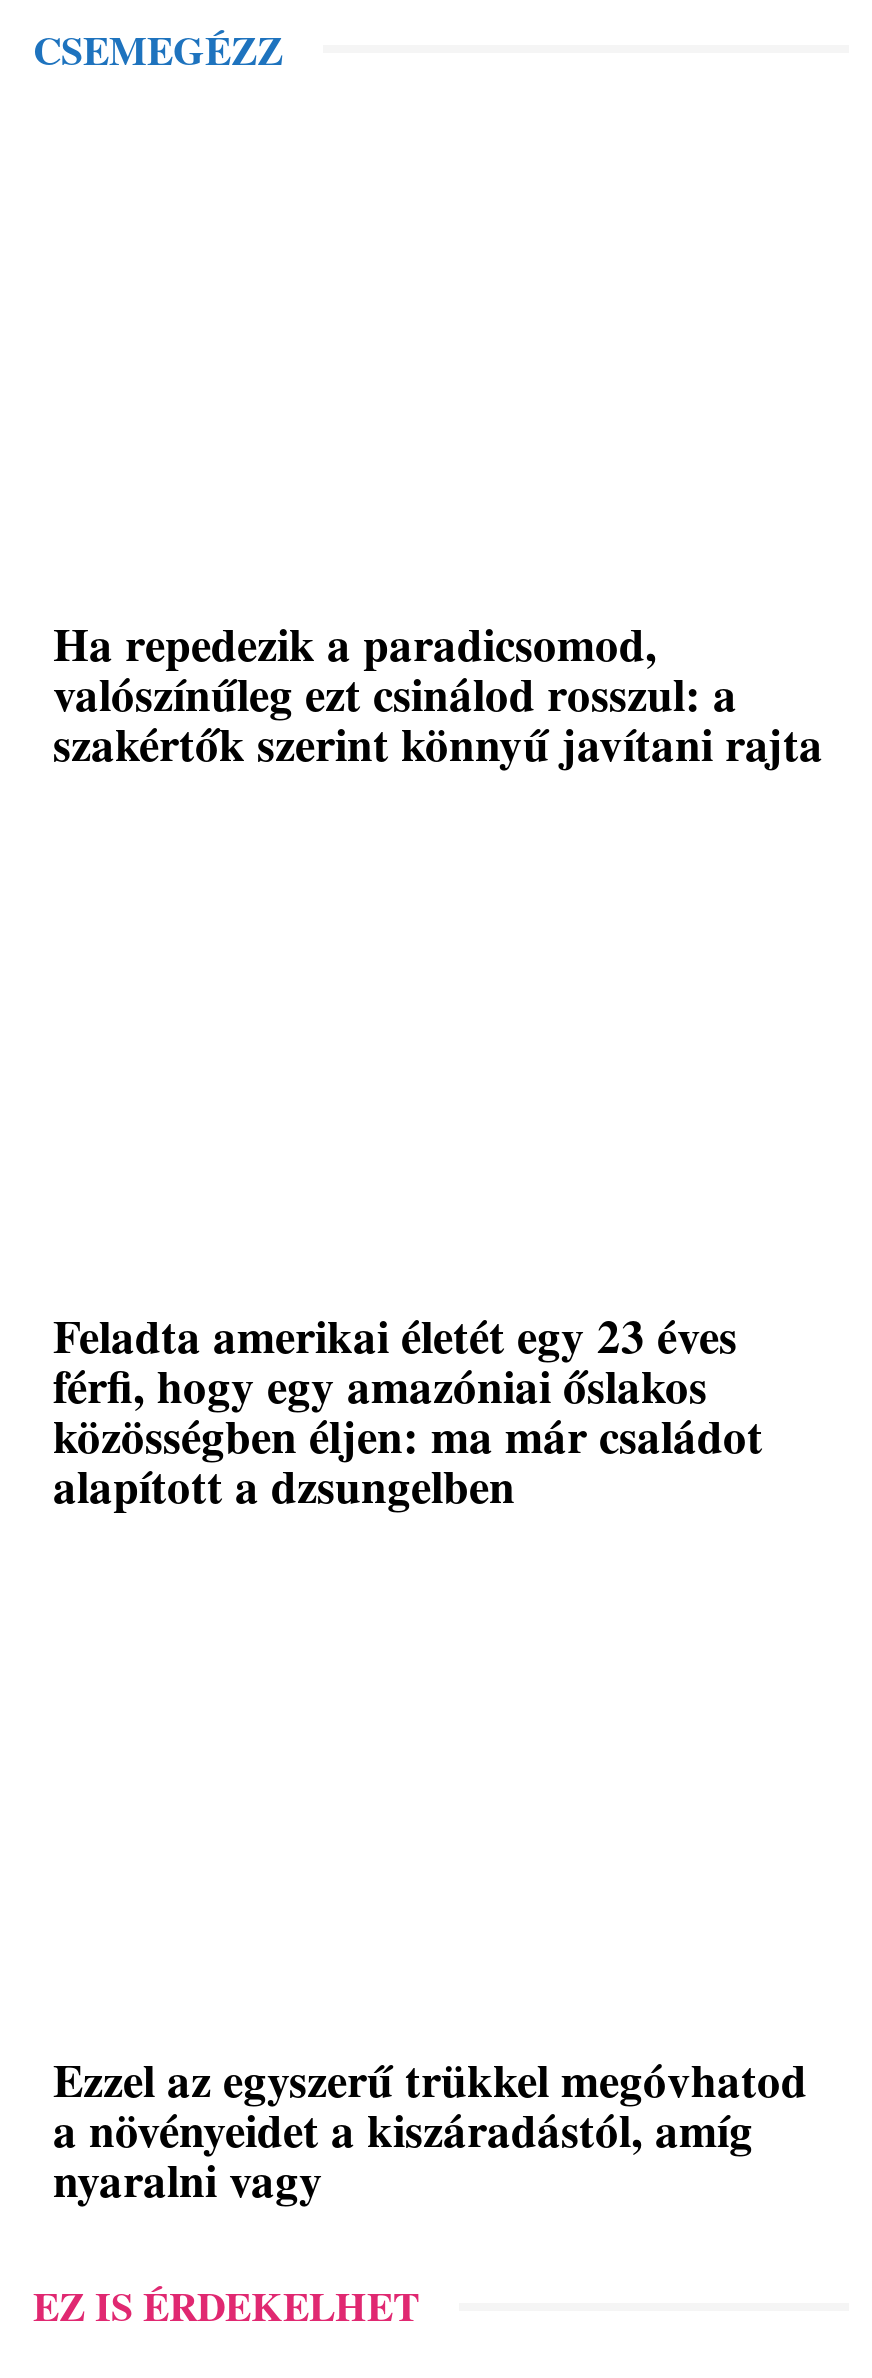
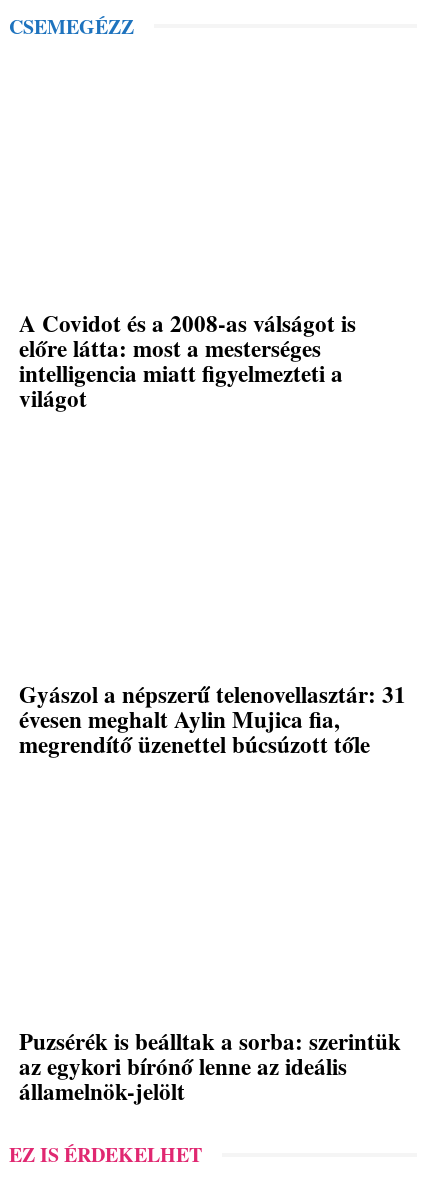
[53,608,823,776] Ha repedezik a paradicsomod, | valószínűleg ezt csinálod rosszul: a | szakértők szerint könnyű javítani rajta -> [19,306,356,415] A Covidot és a 2008-as válságot is | előre látta: most a mesterséges | intelligencia miatt figyelmezteti a | világot
[53,1302,763,1520] Feladta amerikai életét egy 23 éves | férfi, hogy egy amazóniai őslakos | közösségben éljen: ma már családot | alapított a dzsungelben -> [19,677,406,761] Gyászol a népszerű telenovellasztár: 31 | évesen meghalt Aylin Mujica fia, | megrendítő üzenettel búcsúzott tőle
[53,2045,807,2213] Ezzel az egyszerű trükkel megóvhatod | a növényeidet a kiszáradástól, amíg | nyaralni vagy -> [19,1024,401,1108] Puzsérék is beálltak a sorba: szerintük | az egykori bírónő lenne az ideális | államelnök-jelölt

